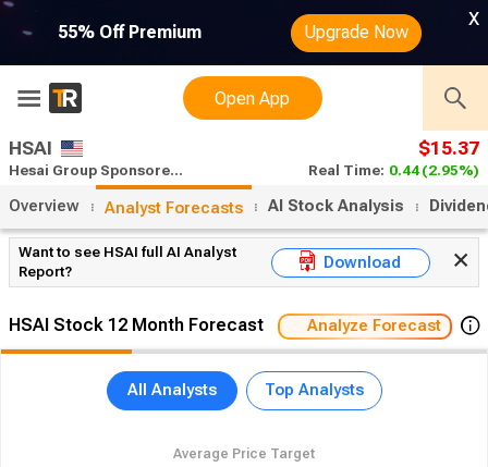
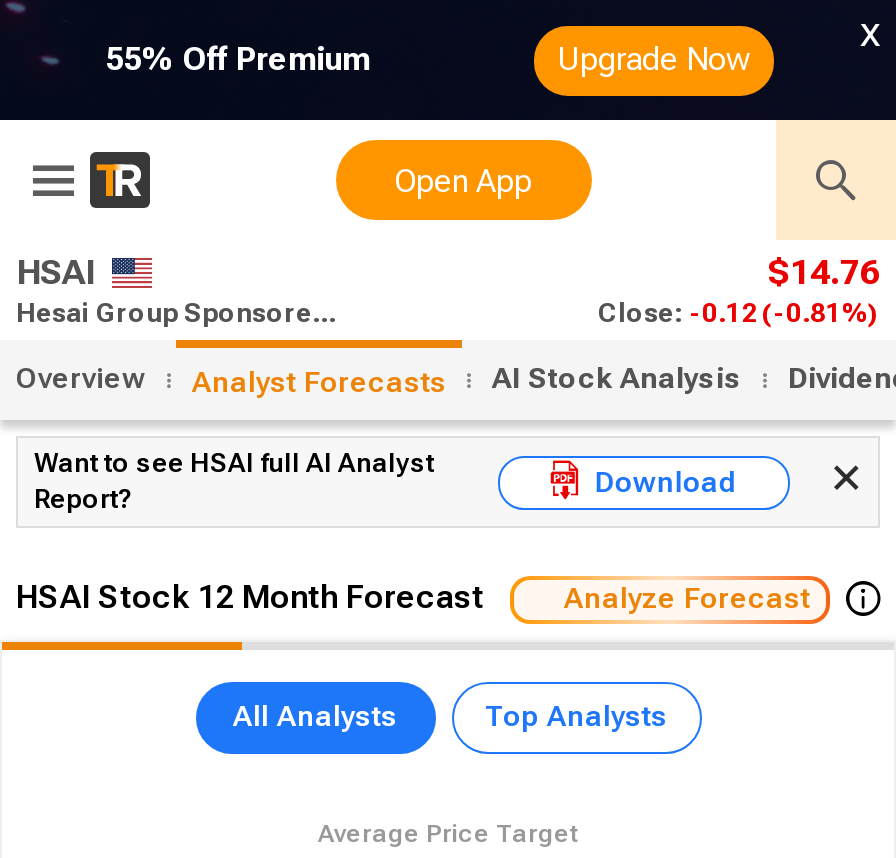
[308,137,479,179] $15.37 | Real Time: 0.44 (2.95%) -> [598,252,880,328] $14.76 | Close: -0.12 (-0.81%)

